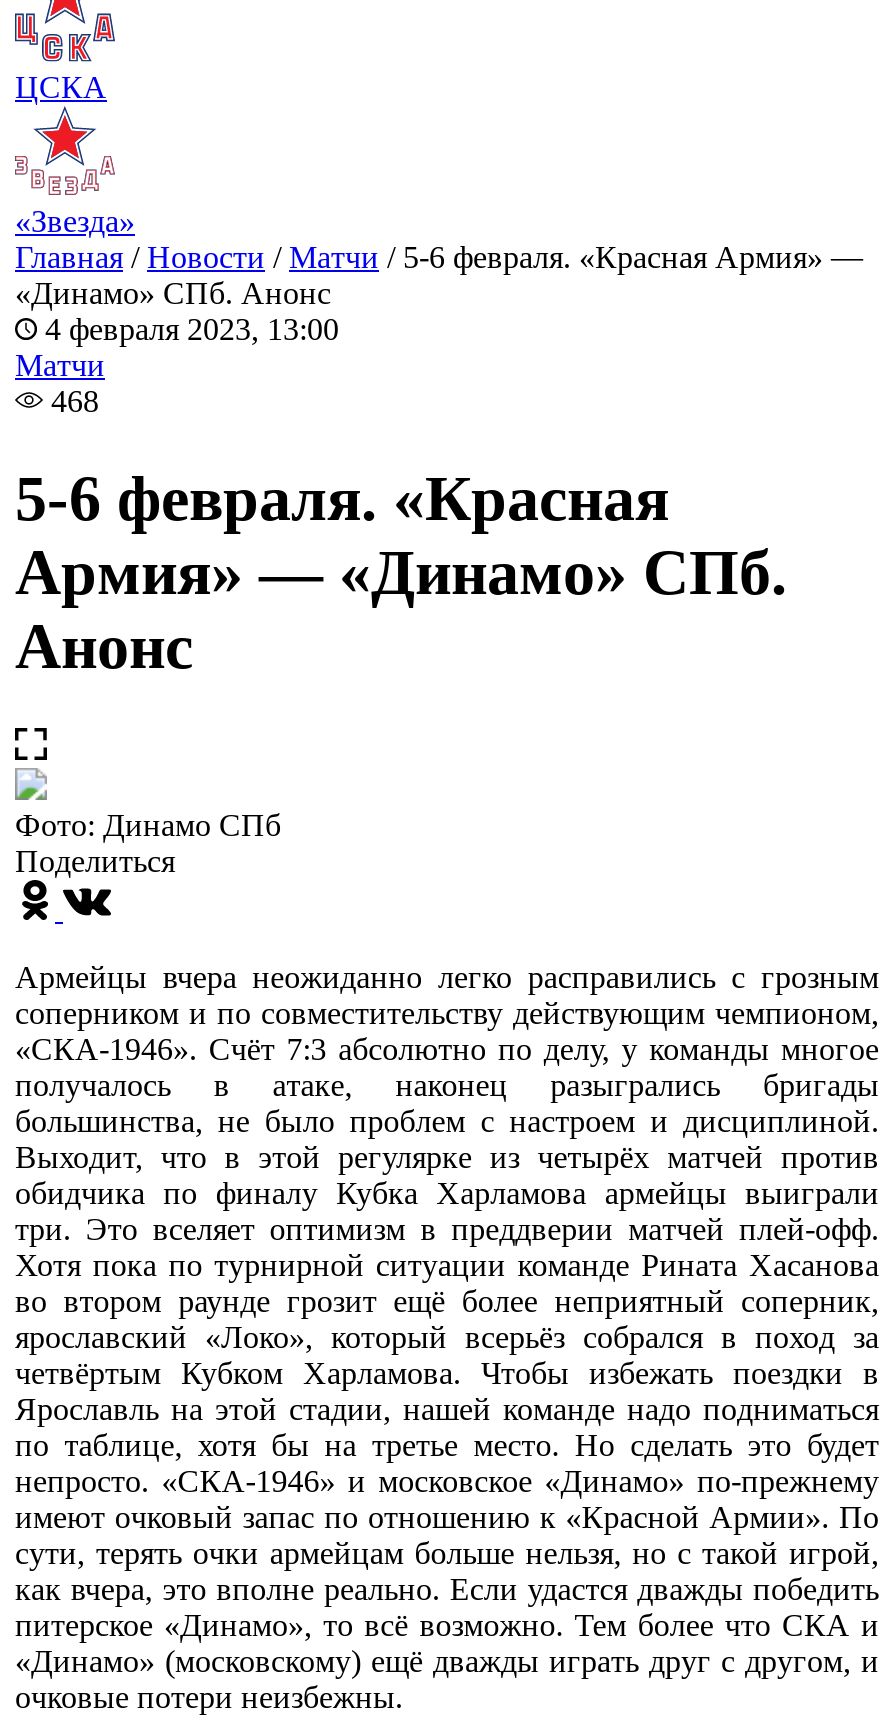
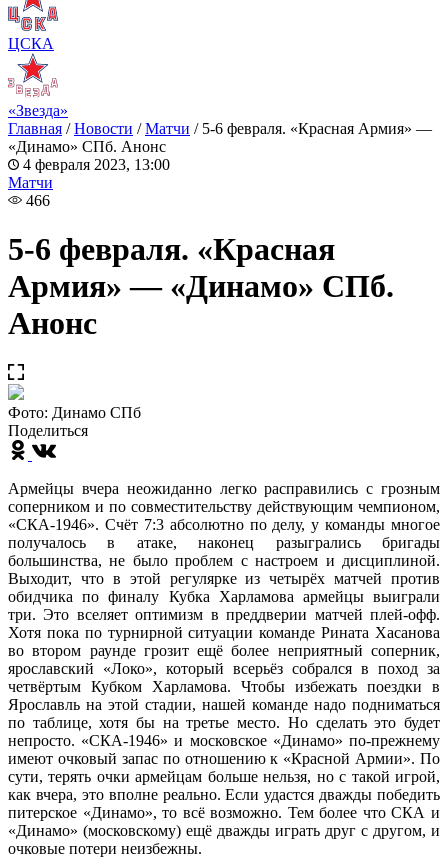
[43,384,99,418] 468 -> [22,192,50,209] 466

